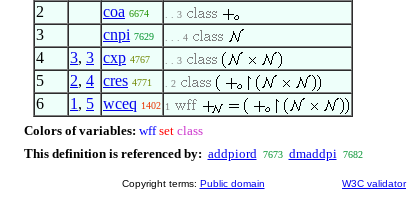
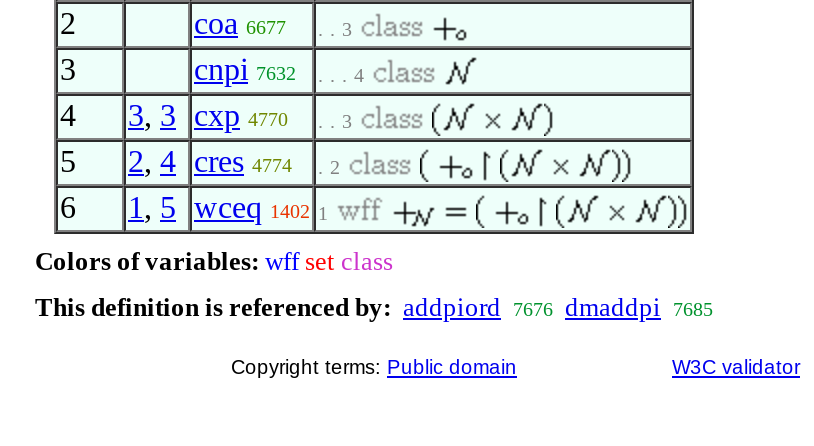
[103,3,182,20] coa 6674 . . 3 -> [194,6,352,40] coa 6677 . . 3
[103,26,188,43] cnpi 7629 . . . 4 -> [194,52,364,86] cnpi 7632 . . . 4
[36,49,182,66] 4 3, 3 cxp 4767 . . 3 -> [60,98,352,132] 4 3, 3 cxp 4770 . . 3
[36,72,176,89] 5 2, 4 cres 4771 . 2 -> [60,144,340,178] 5 2, 4 cres 4774 . 2
[23,146,362,161] This definition is referenced by: addpiord 7673 dmaddpi 7682 -> [35,292,713,322] This definition is referenced by: addpiord 7676 dmaddpi 7685

